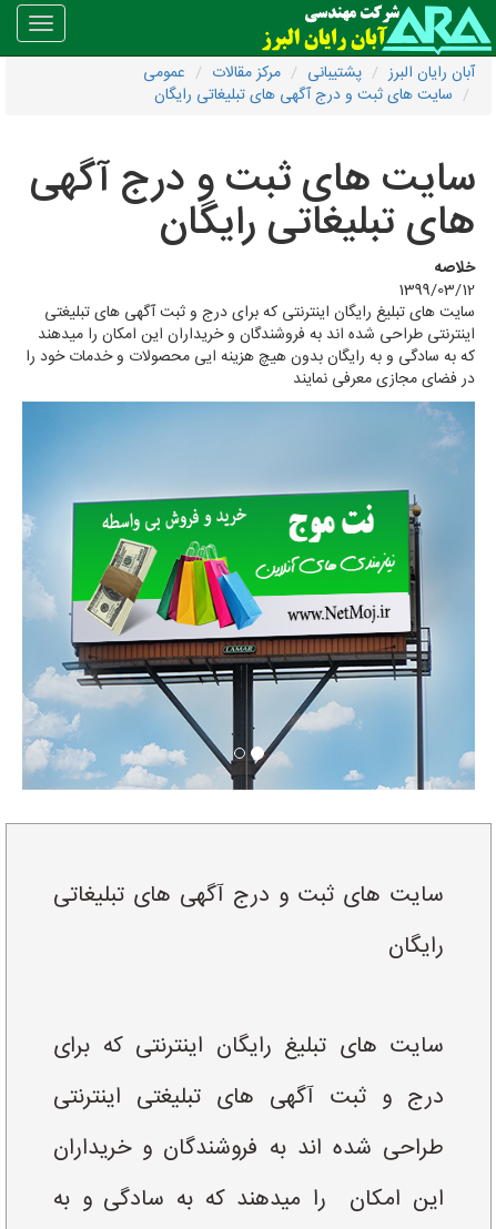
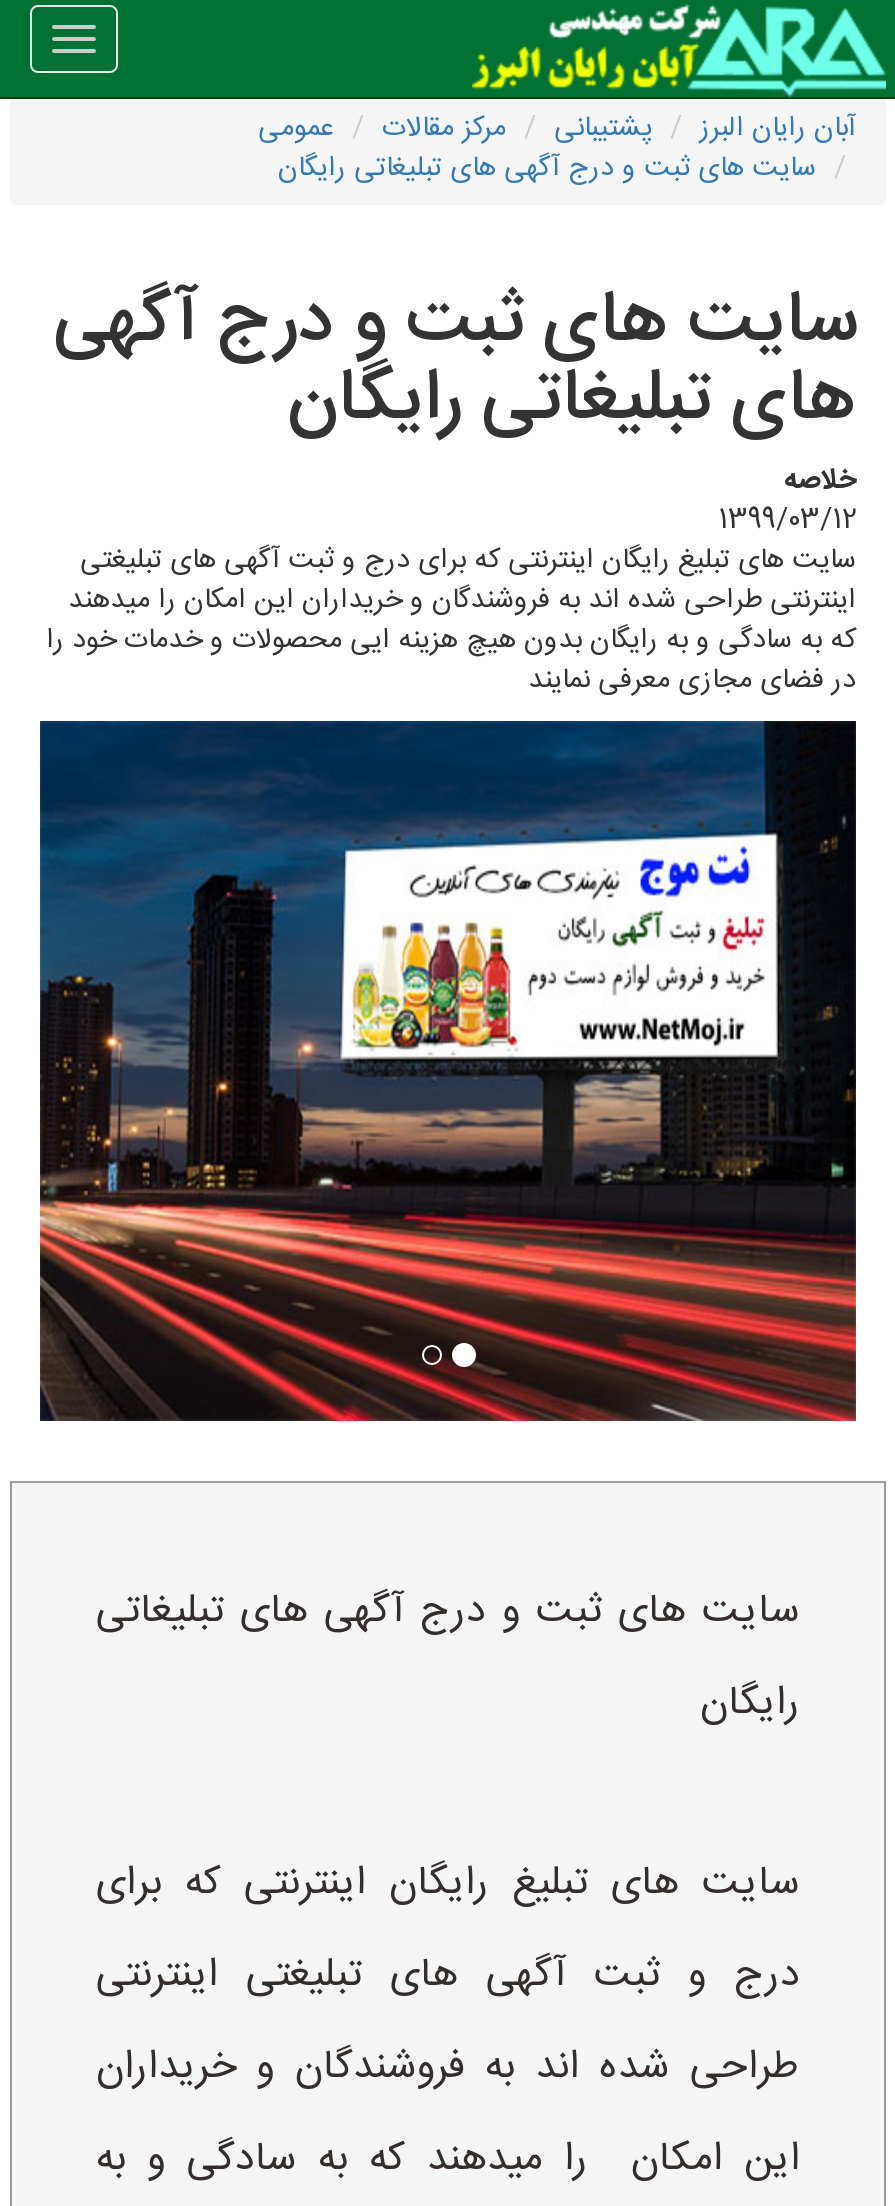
[21,400,476,790] [image] -> [38,719,858,1423] [image]

